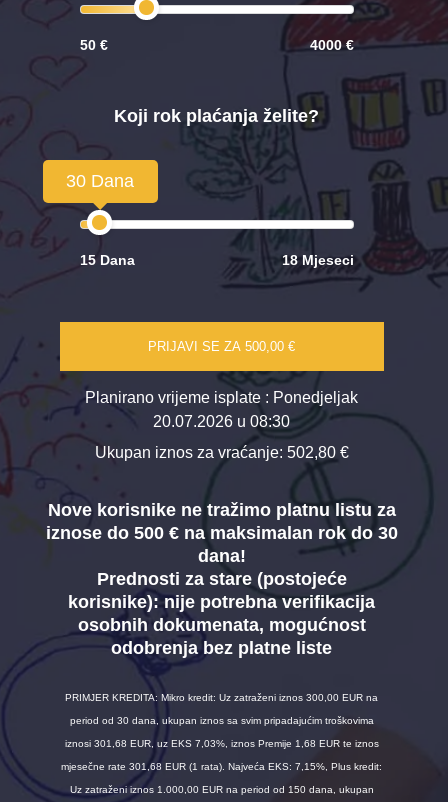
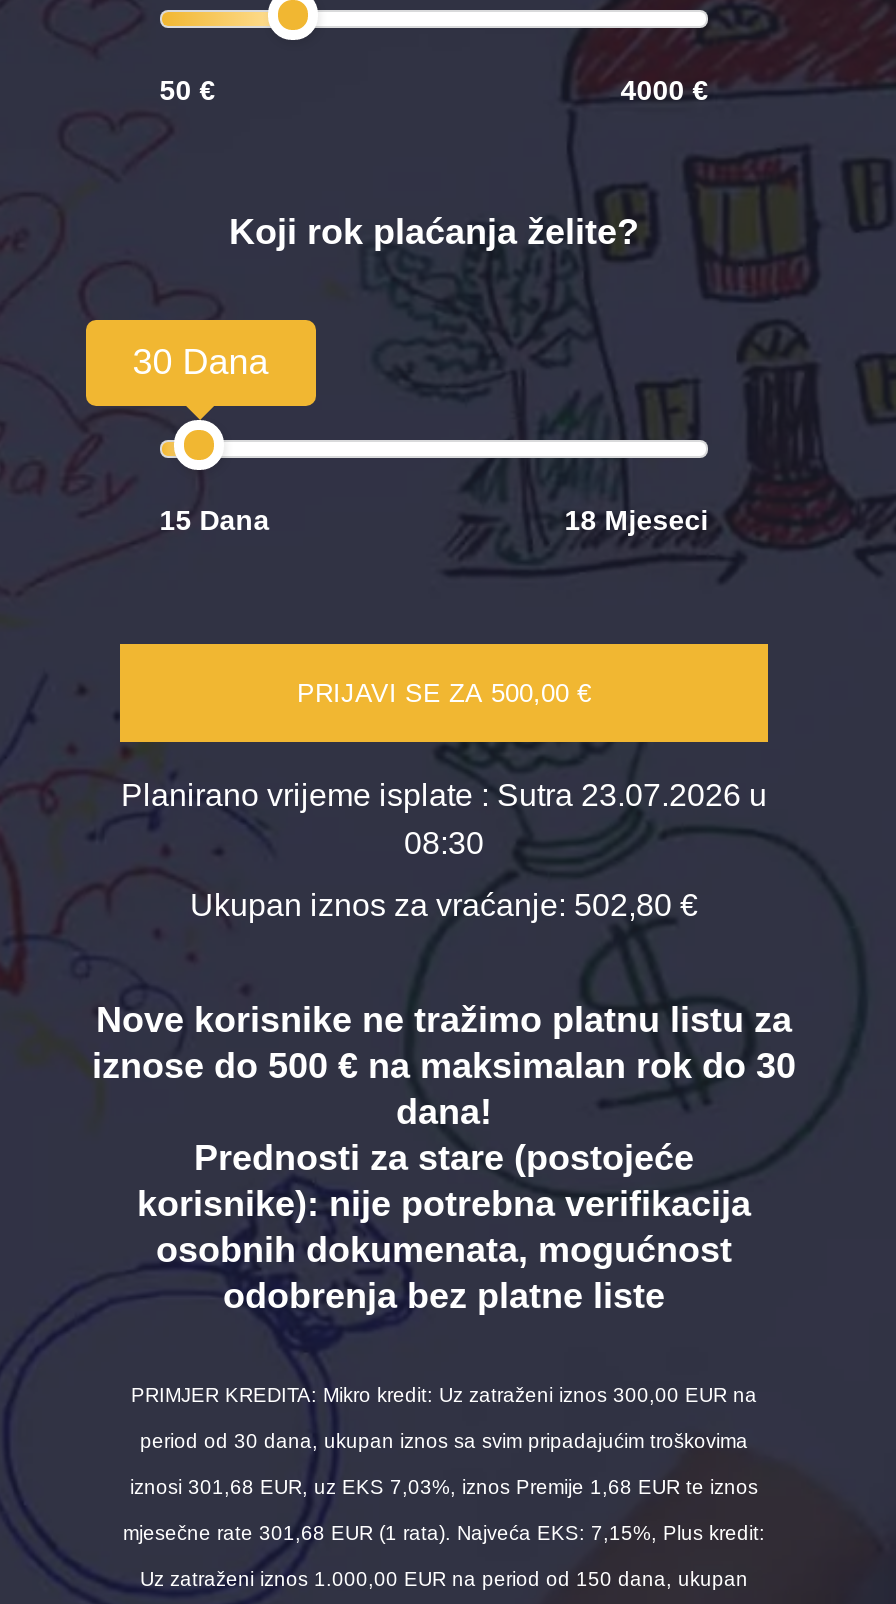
[85,389,358,430] Planirano vrijeme isplate: Ponedjeljak | 20.07.2026 u 08:30 -> [121,778,767,861] Planirano vrijeme isplate: Sutra 23.07.2026 u | 08:30

